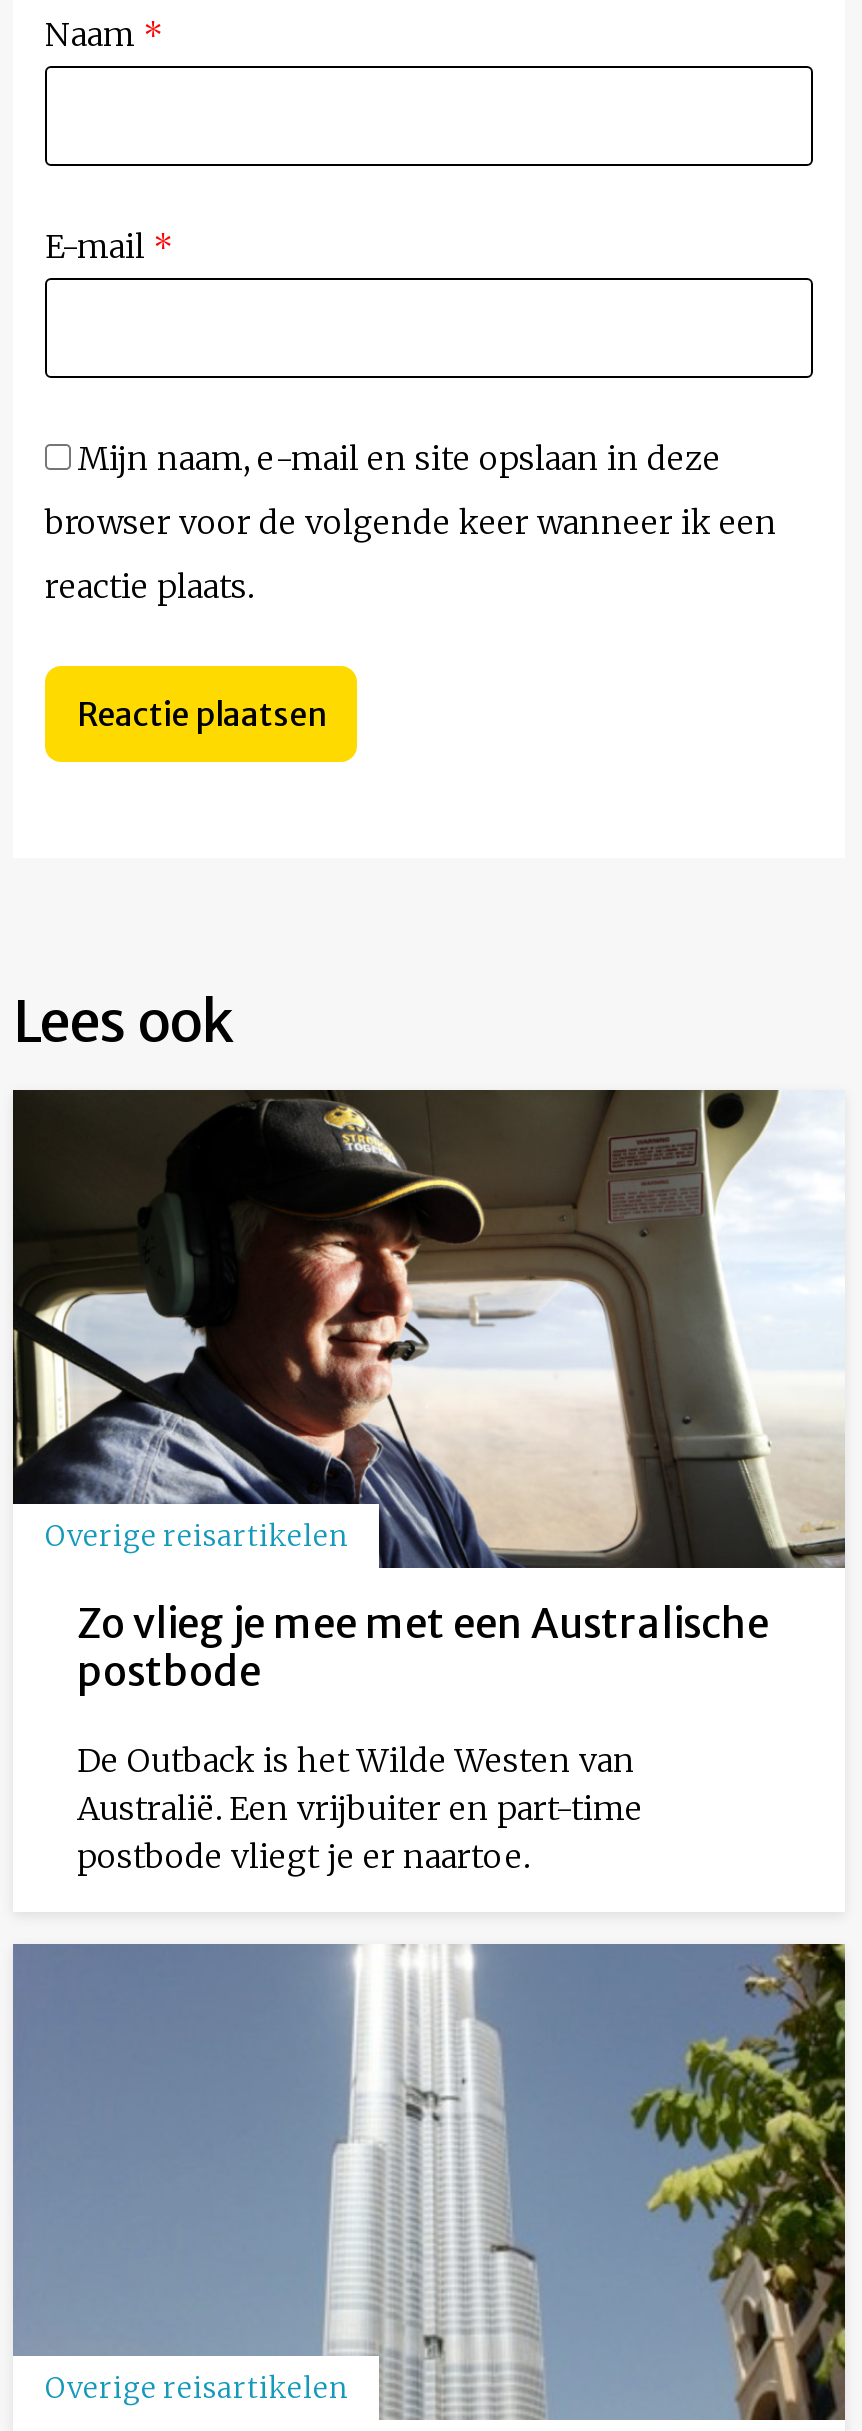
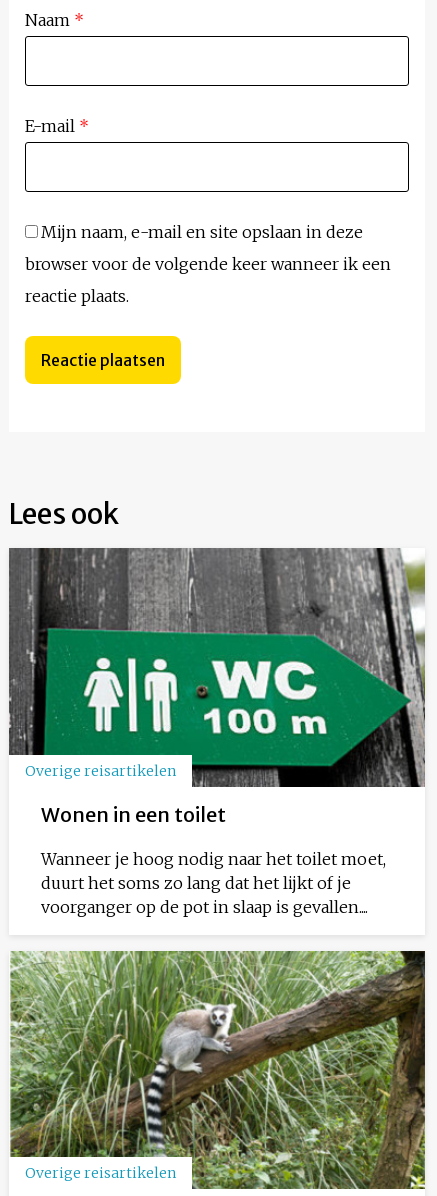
[13,1090,845,1696] [image] | Zo vlieg je mee met een Australische | postbode -> [9,548,426,827] [image] | Wonen in een toilet
[77,1740,643,1876] De Outback is het Wilde Westen van | Australië. Een vrijbuiter en part-time | postbode vliegt je er naartoe. -> [41,849,386,917] Wanneer je hoog nodig naar het toilet moet, | duurt het soms zo lang dat het lijkt of je | voorganger op de pot in slaap is gevallen....
[13,1944,847,2422] [image] -> [9,950,426,1190] [image]

